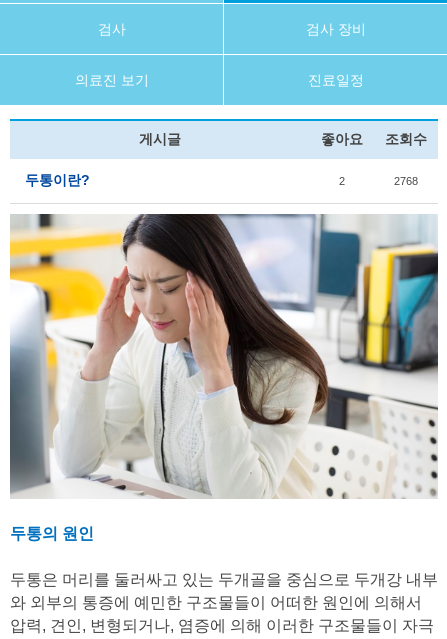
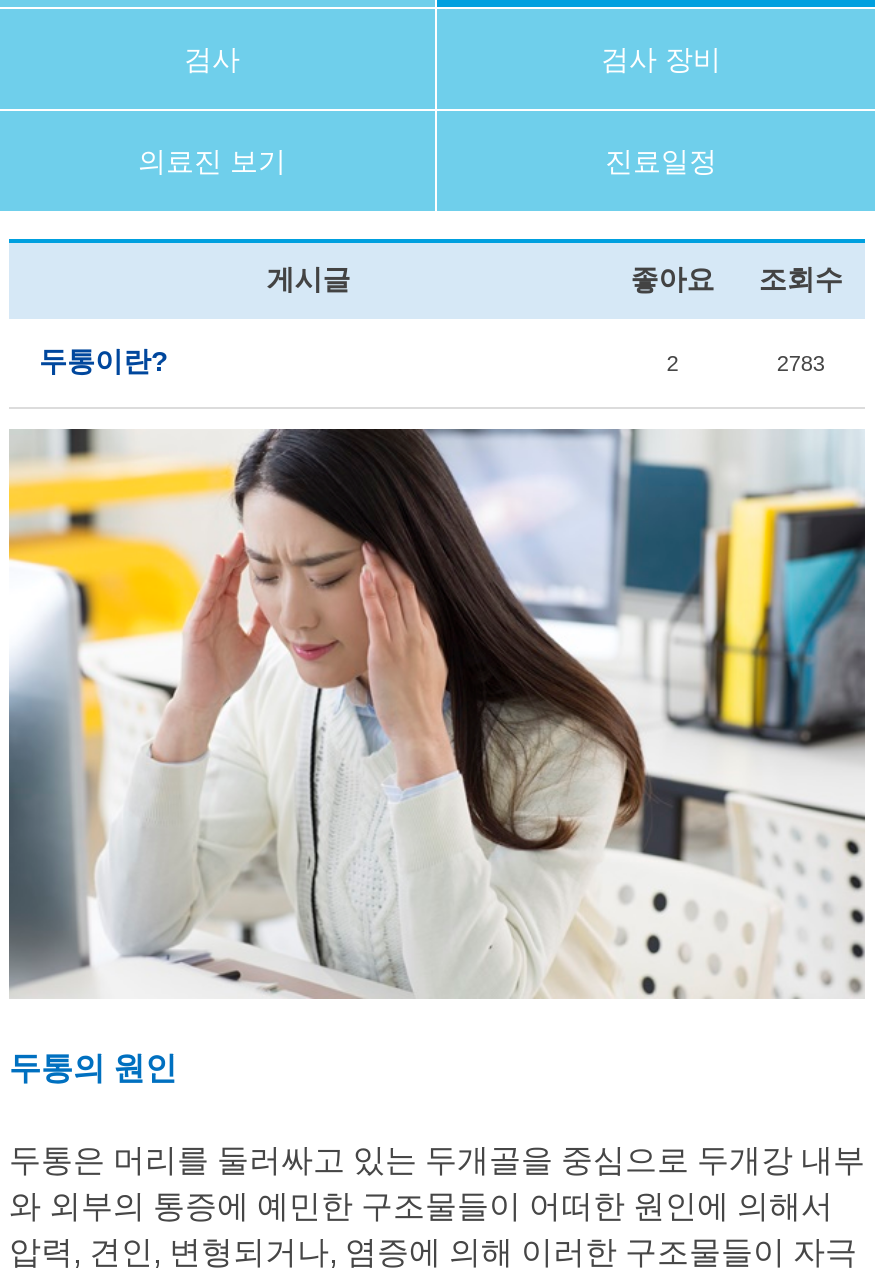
[394,175,418,187] 2768 -> [777,351,825,375] 2783

